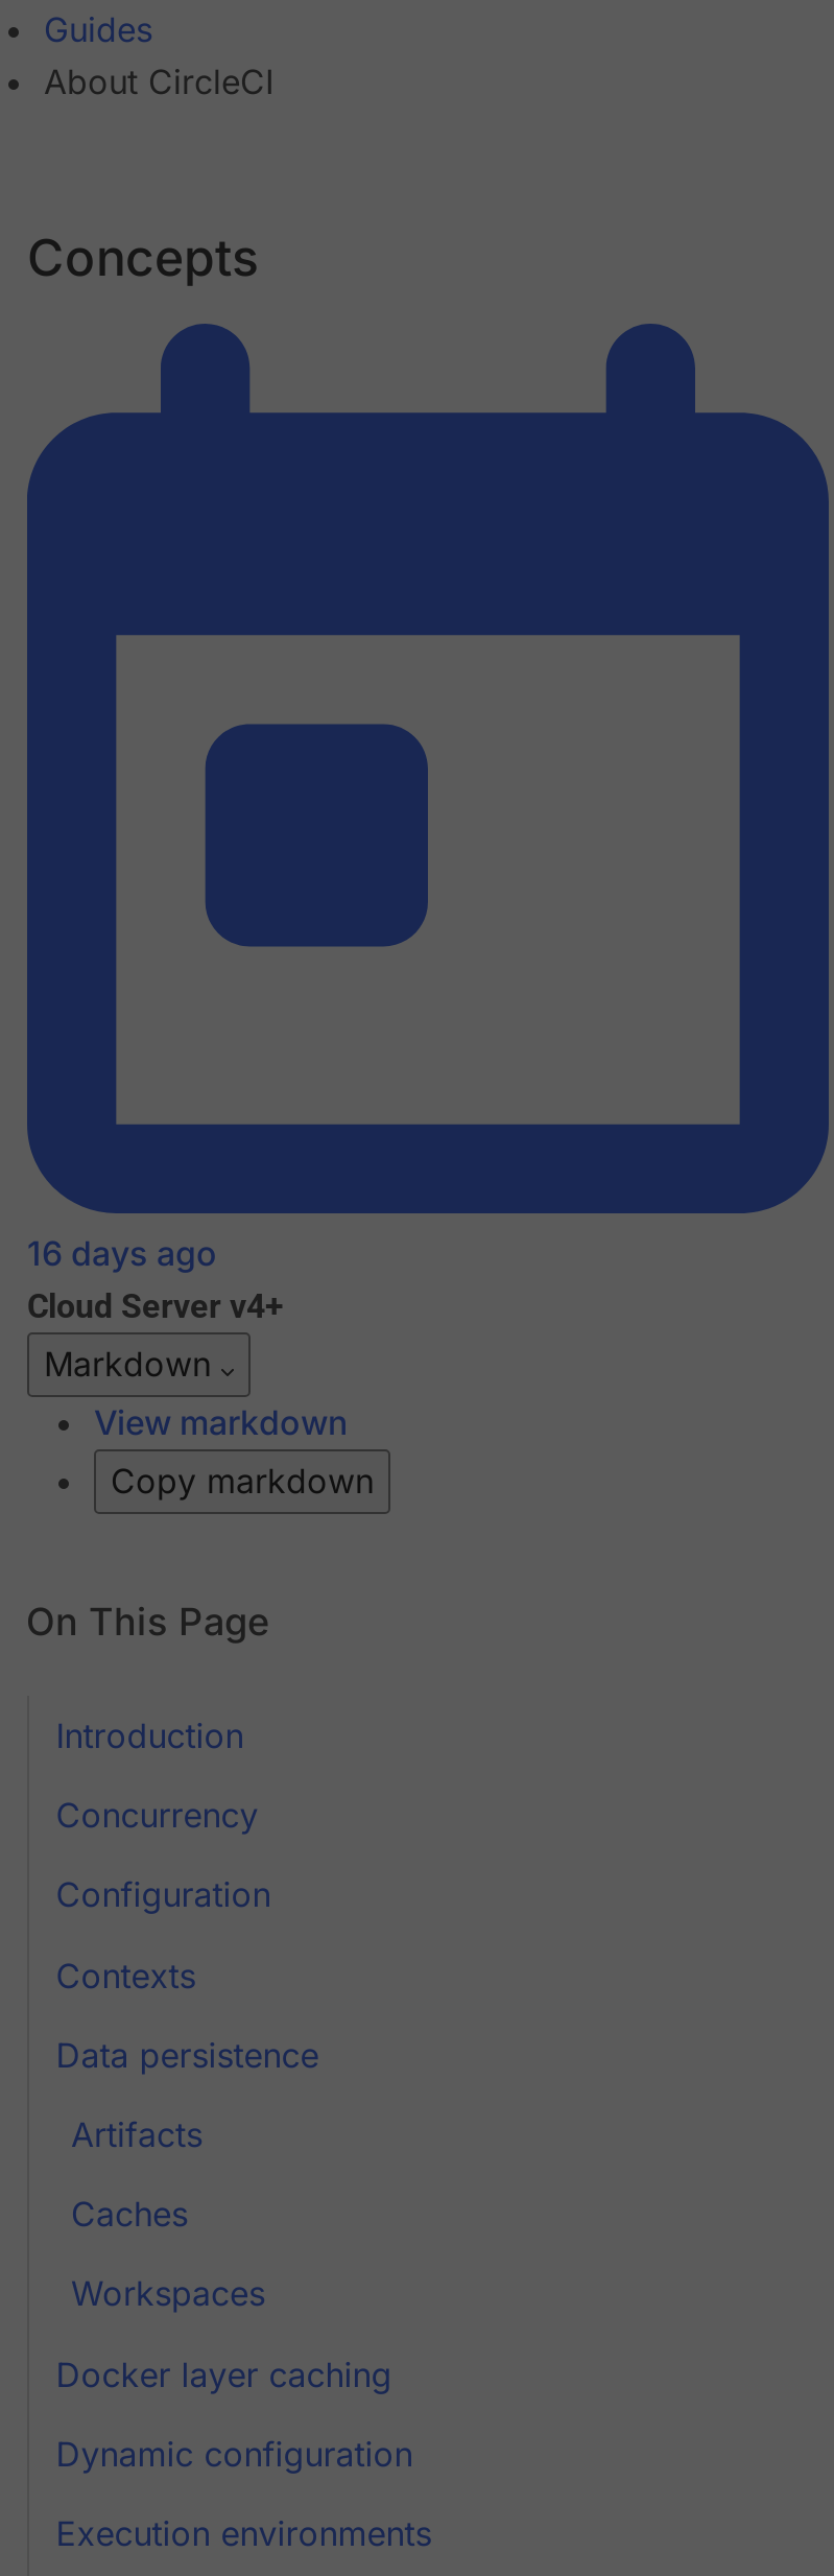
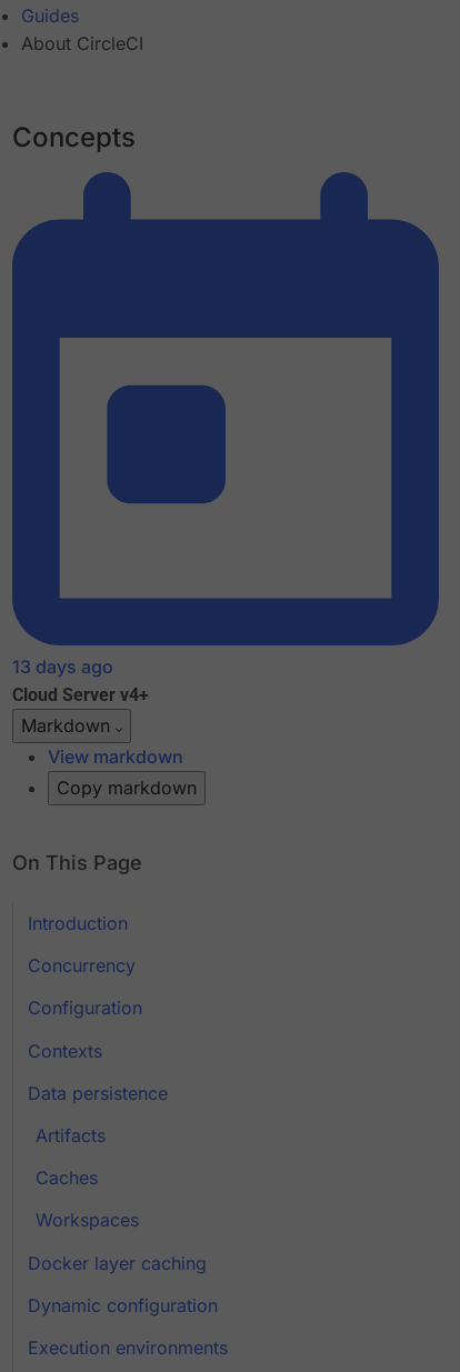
[27,1233,217,1275] 16 days ago -> [12,656,113,678] 13 days ago

